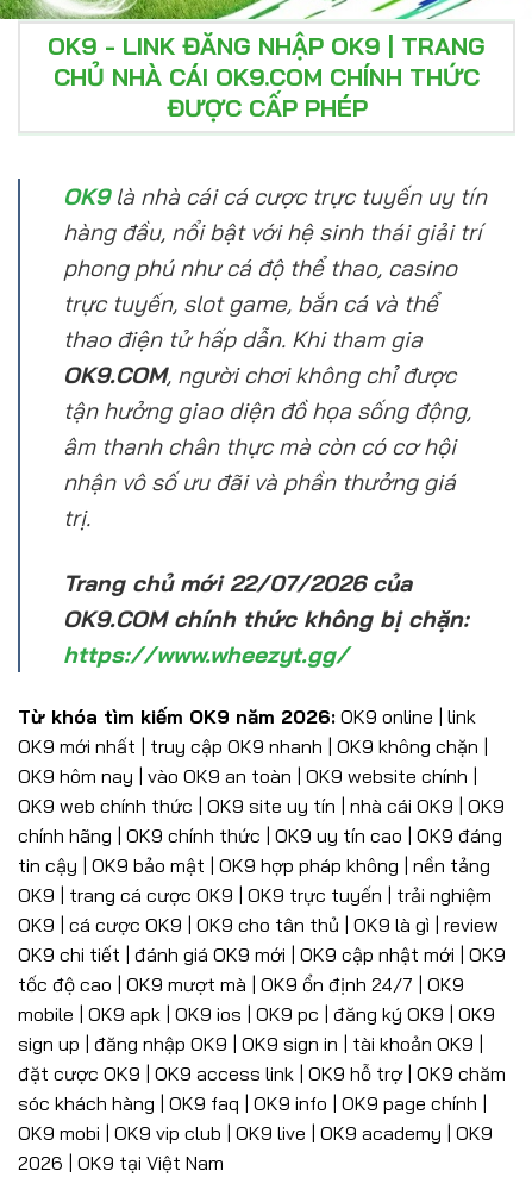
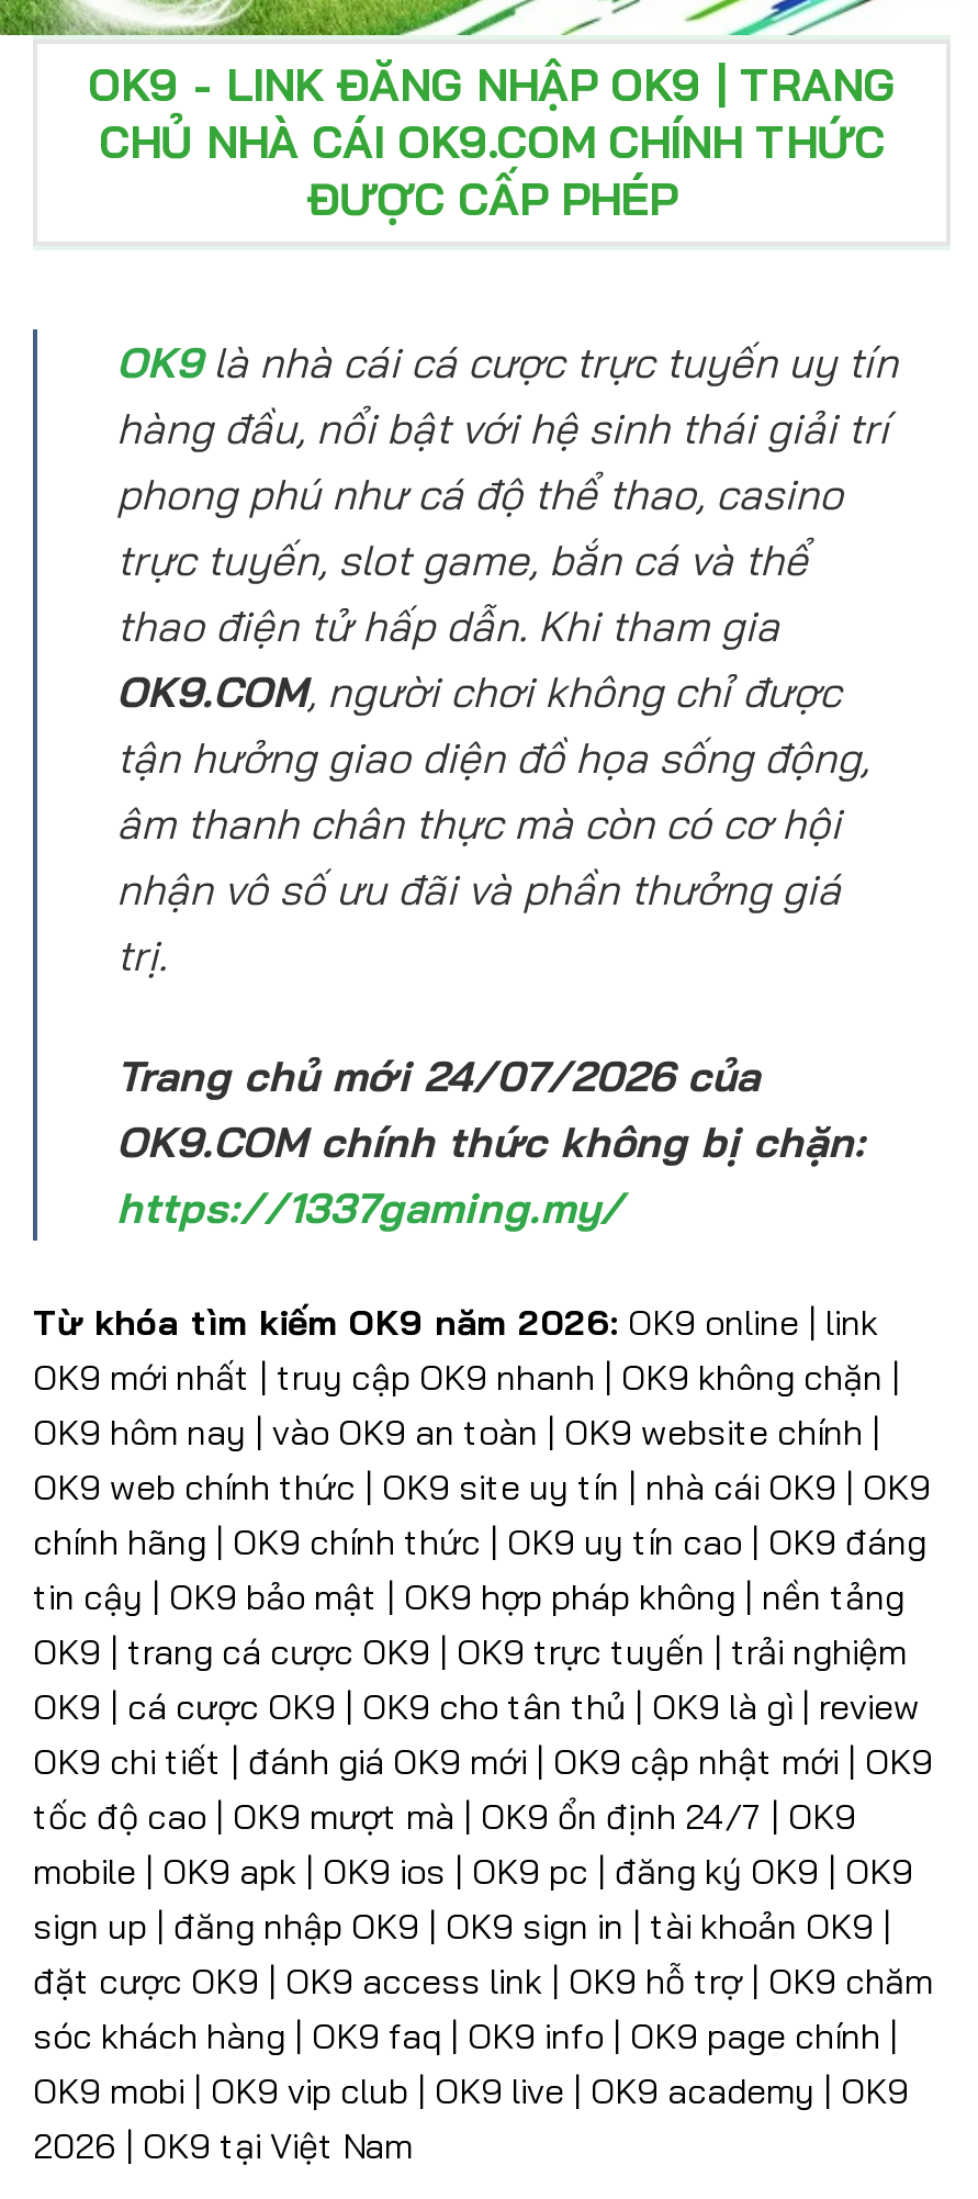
[63,568,412,597] Trang chủ mới 22/07/2026 của -> [116,1049,760,1101] Trang chủ mới 24/07/2026 của
[63,640,349,668] https://www.wheezyt.gg/ -> [116,1180,623,1233] https://1337gaming.my/

